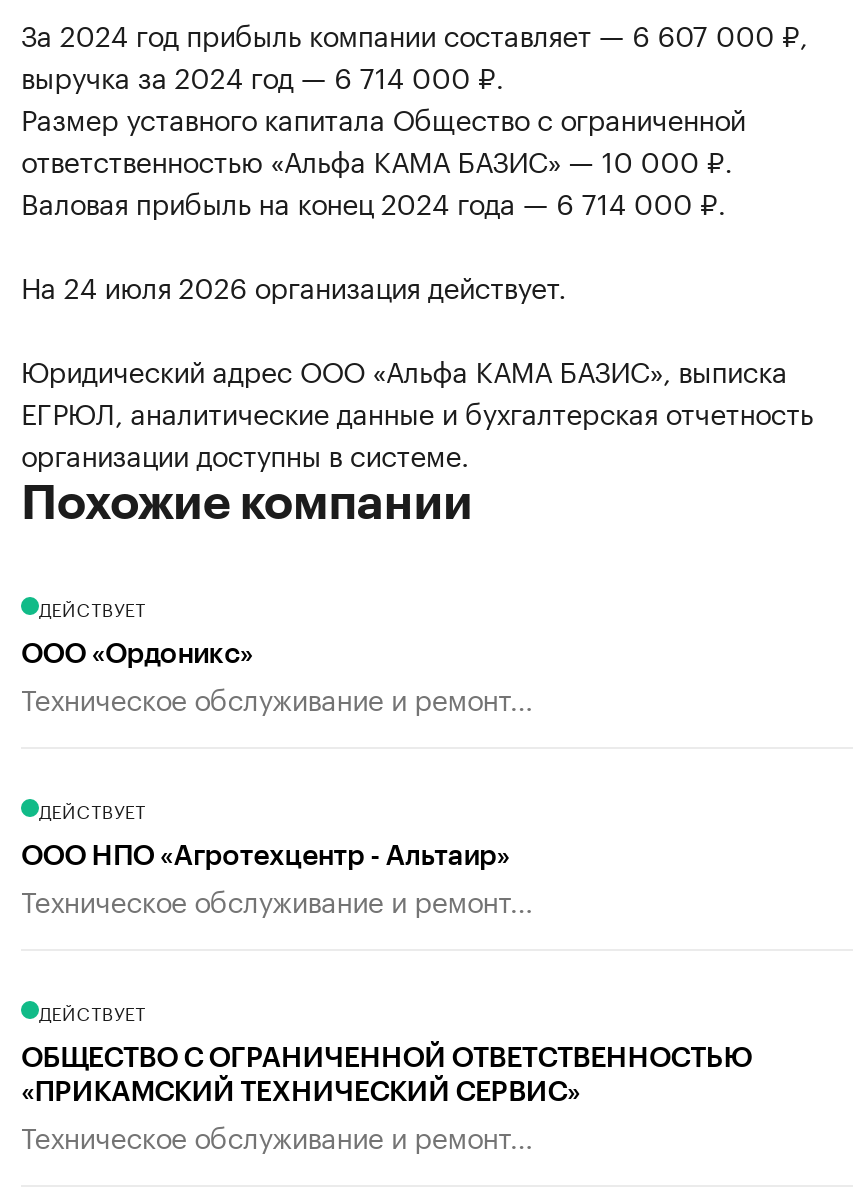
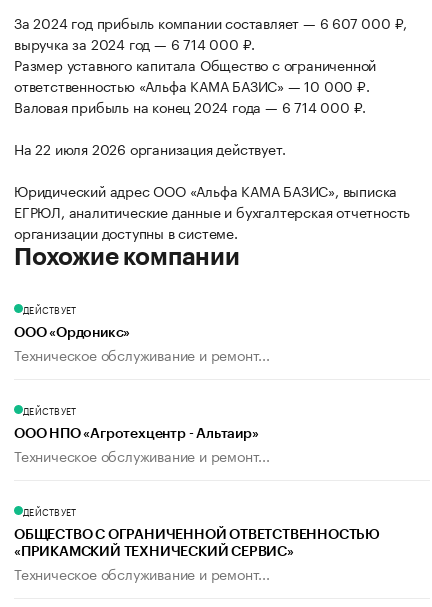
[21,264,566,308] На 24 июля 2026 организация действует. -> [14,137,285,159] На 22 июля 2026 организация действует.

